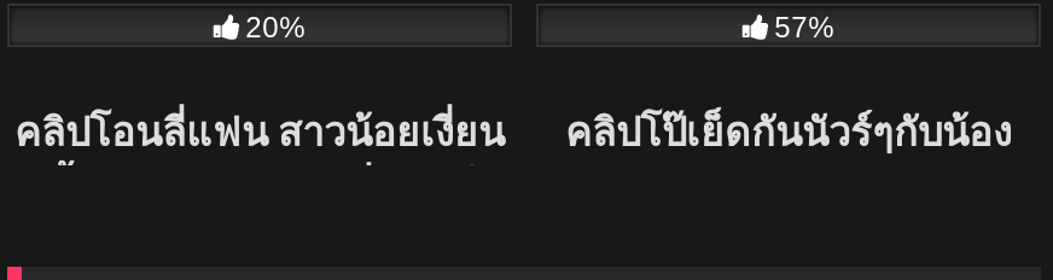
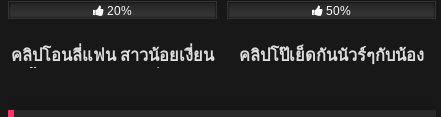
[774,10,835,44] 57% -> [326,4,351,18] 50%

